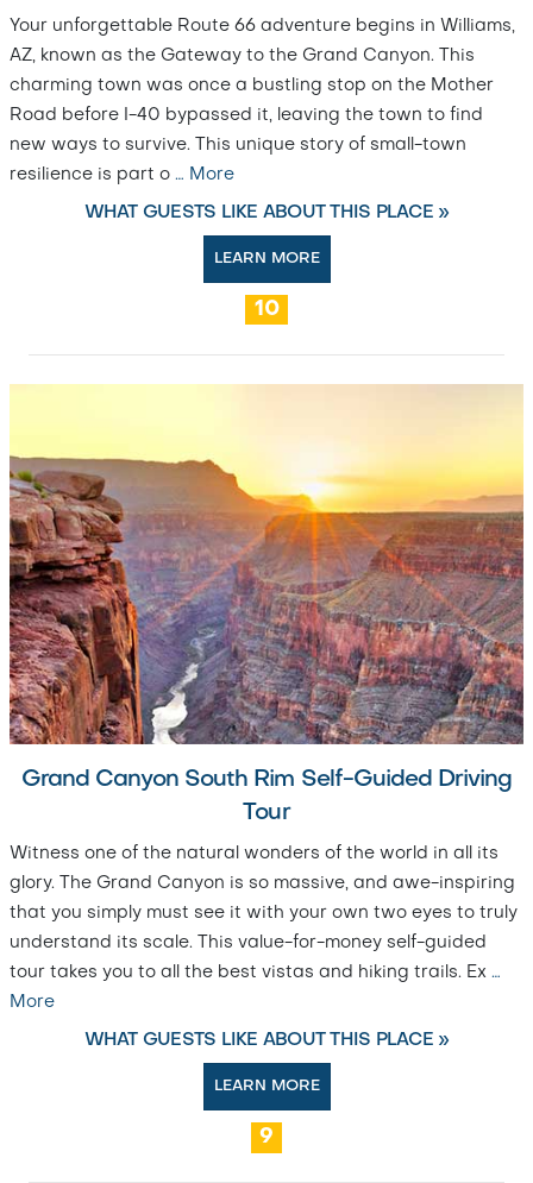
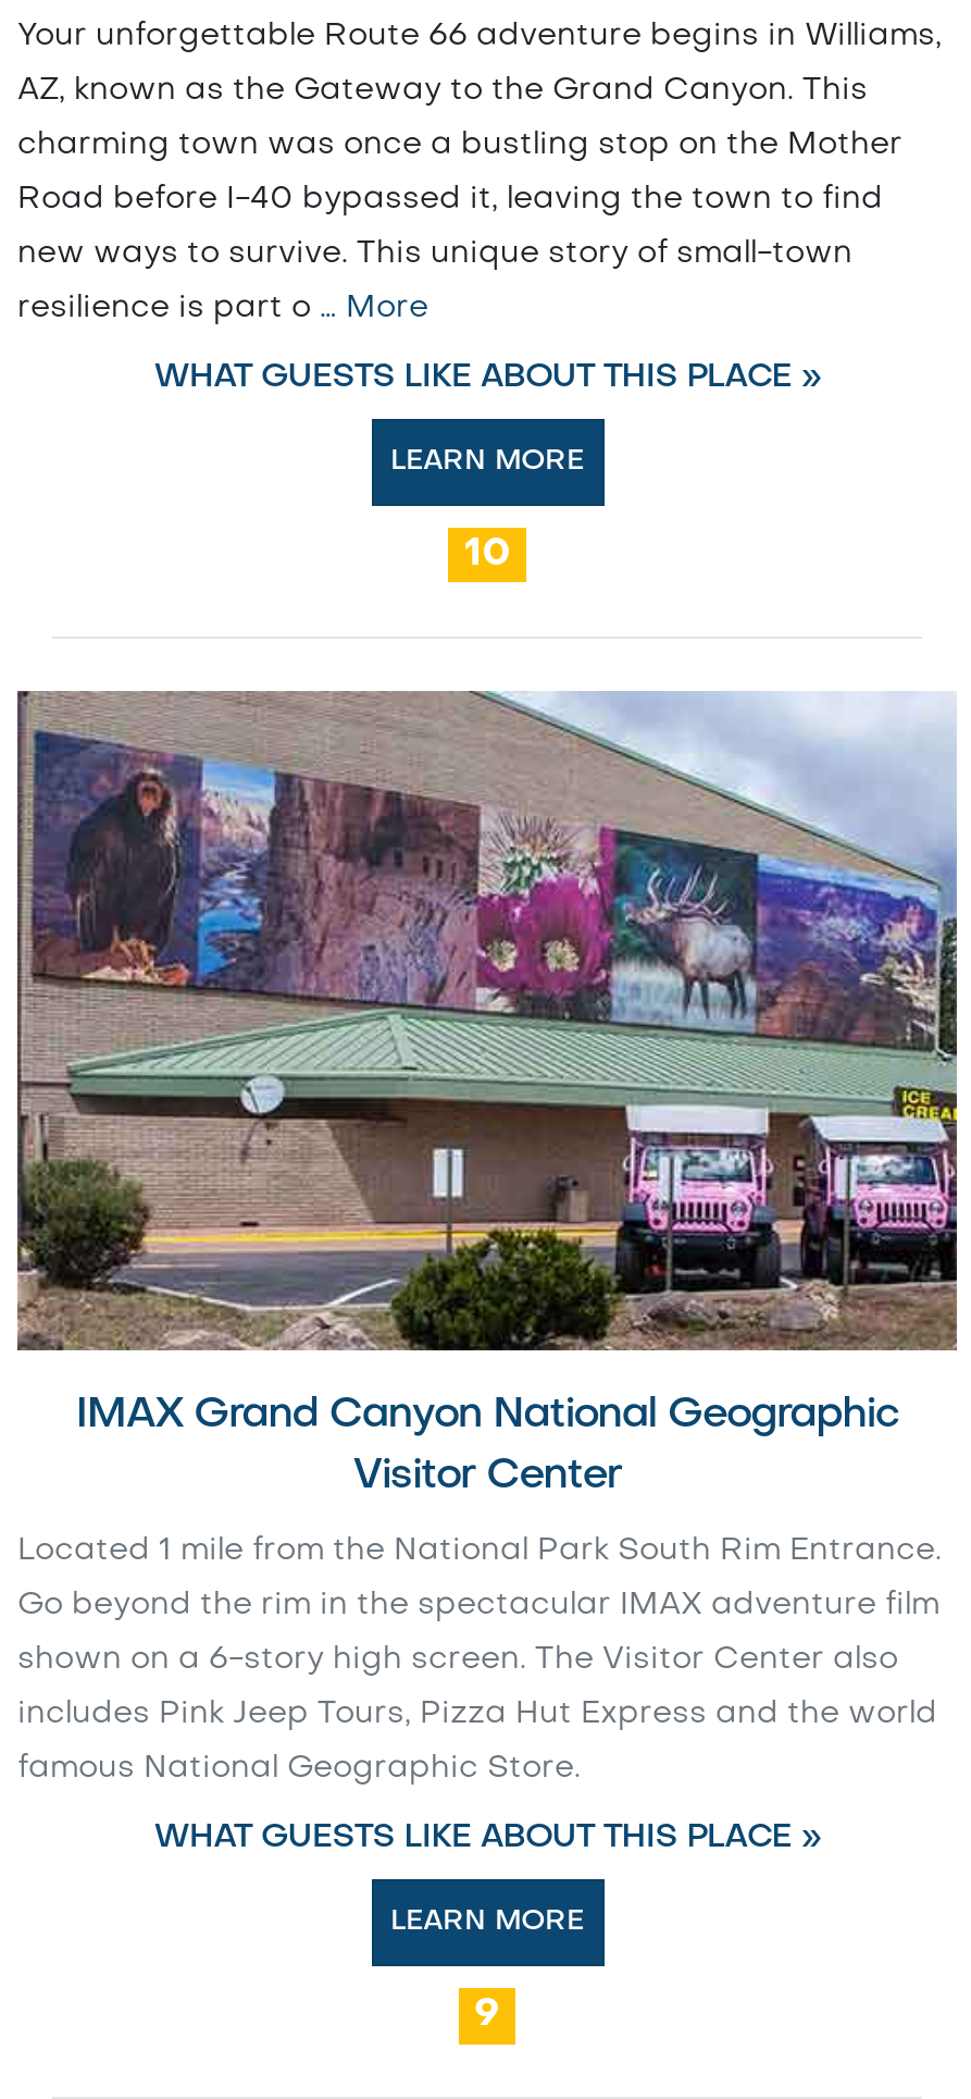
[8,384,525,1011] [image] | Grand Canyon South Rim Self-Guided Driving | Tour | Witness one of the natural wonders of the world in all its | glory. The Grand Canyon is so massive, and awe-inspiring | that you simply must see it with your own two eyes to truly | understand its scale. This value-for-money self-guided | tour takes you to all the best vistas and hiking trails. Ex … | More -> [15,689,959,1783] [image] | IMAX Grand Canyon National Geographic | Visitor Center | Located 1 mile from the National Park South Rim Entrance. | Go beyond the rim in the spectacular IMAX adventure film | shown on a 6-story high screen. The Visitor Center also | includes Pink Jeep Tours, Pizza Hut Express and the world | famous National Geographic Store.

